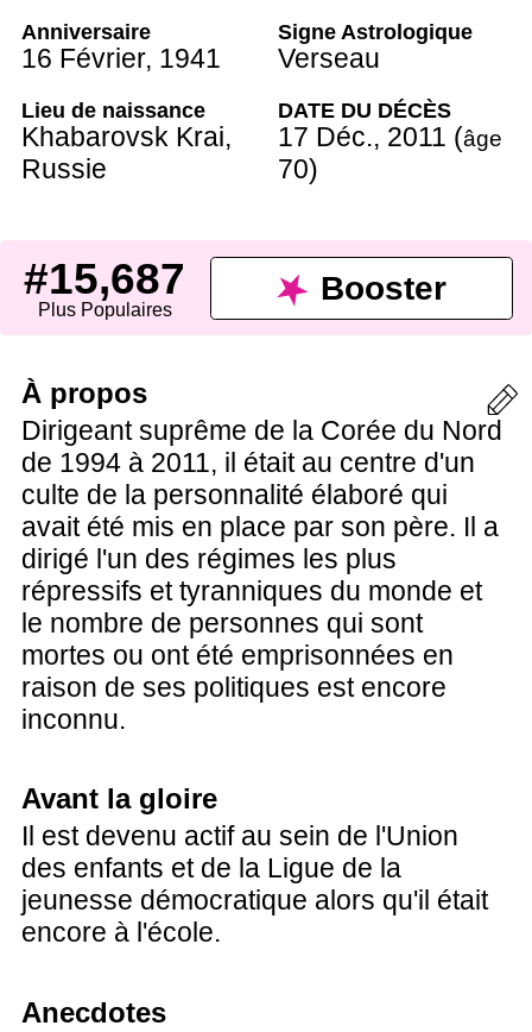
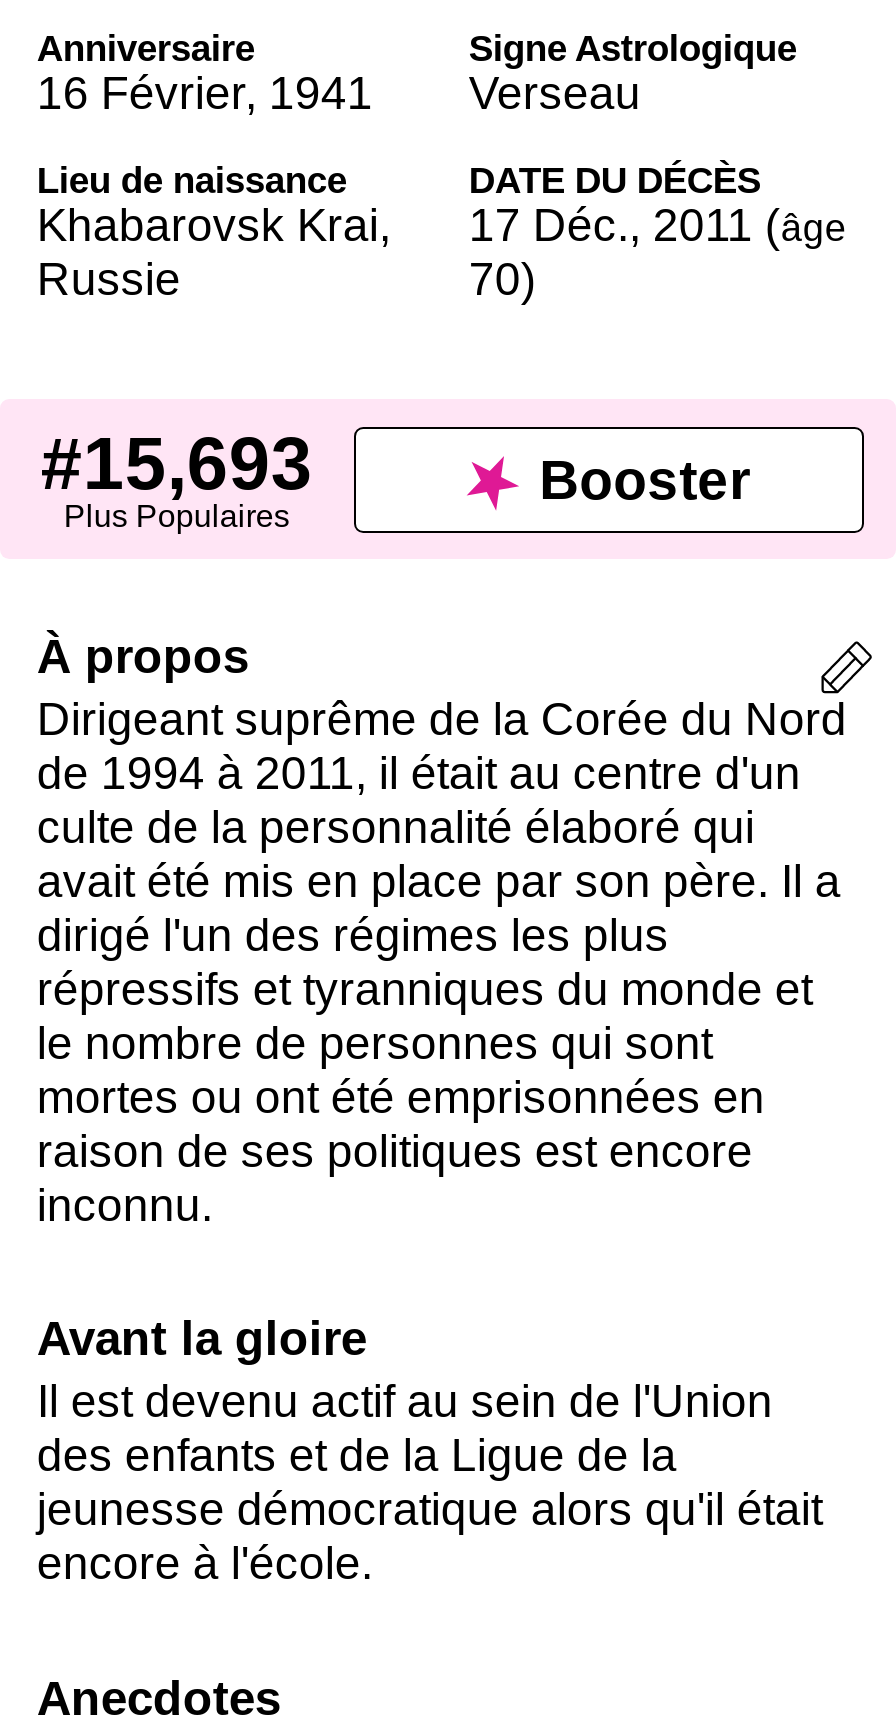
[24,254,186,303] #15,687 -> [41,422,313,504] #15,693

